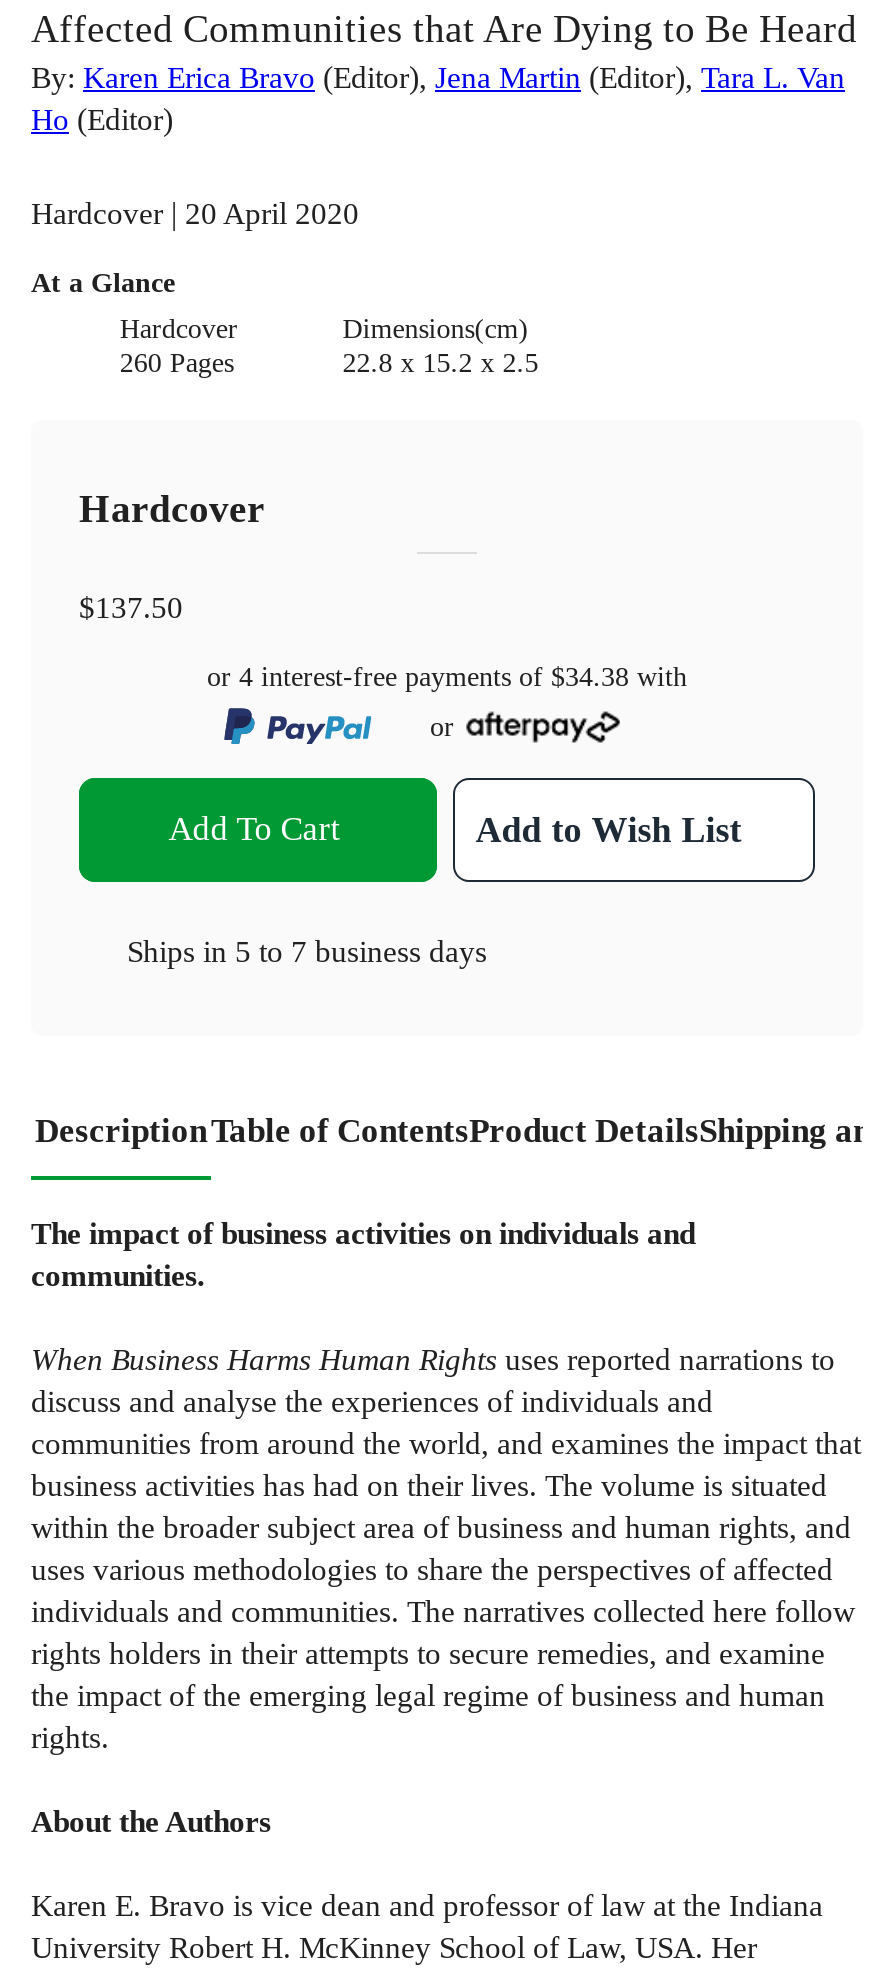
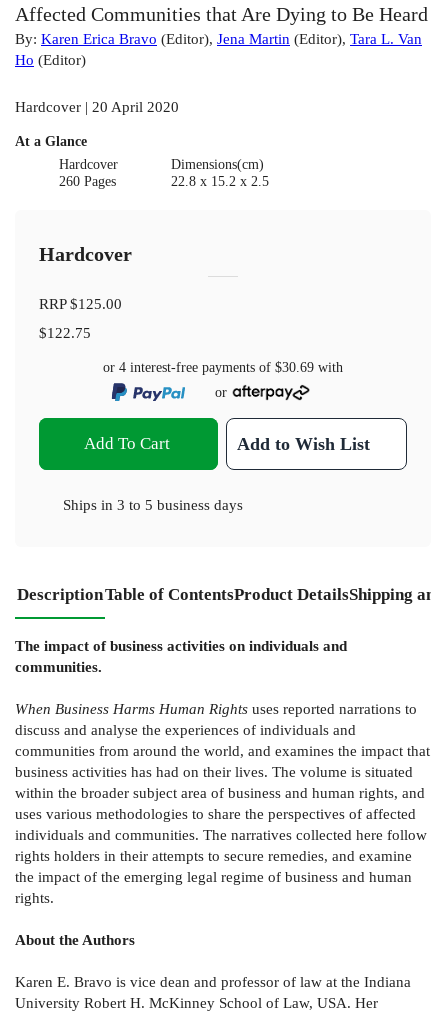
[79,591,687,693] $137.50 | or 4 interest-free payments of $34.38 with -> [39,295,343,375] RRP $125.00 | $122.75 | or 4 interest-free payments of $30.69 with
[127,934,487,968] Ships in 5 to 7 business days -> [63,496,243,513] Ships in 3 to 5 business days

